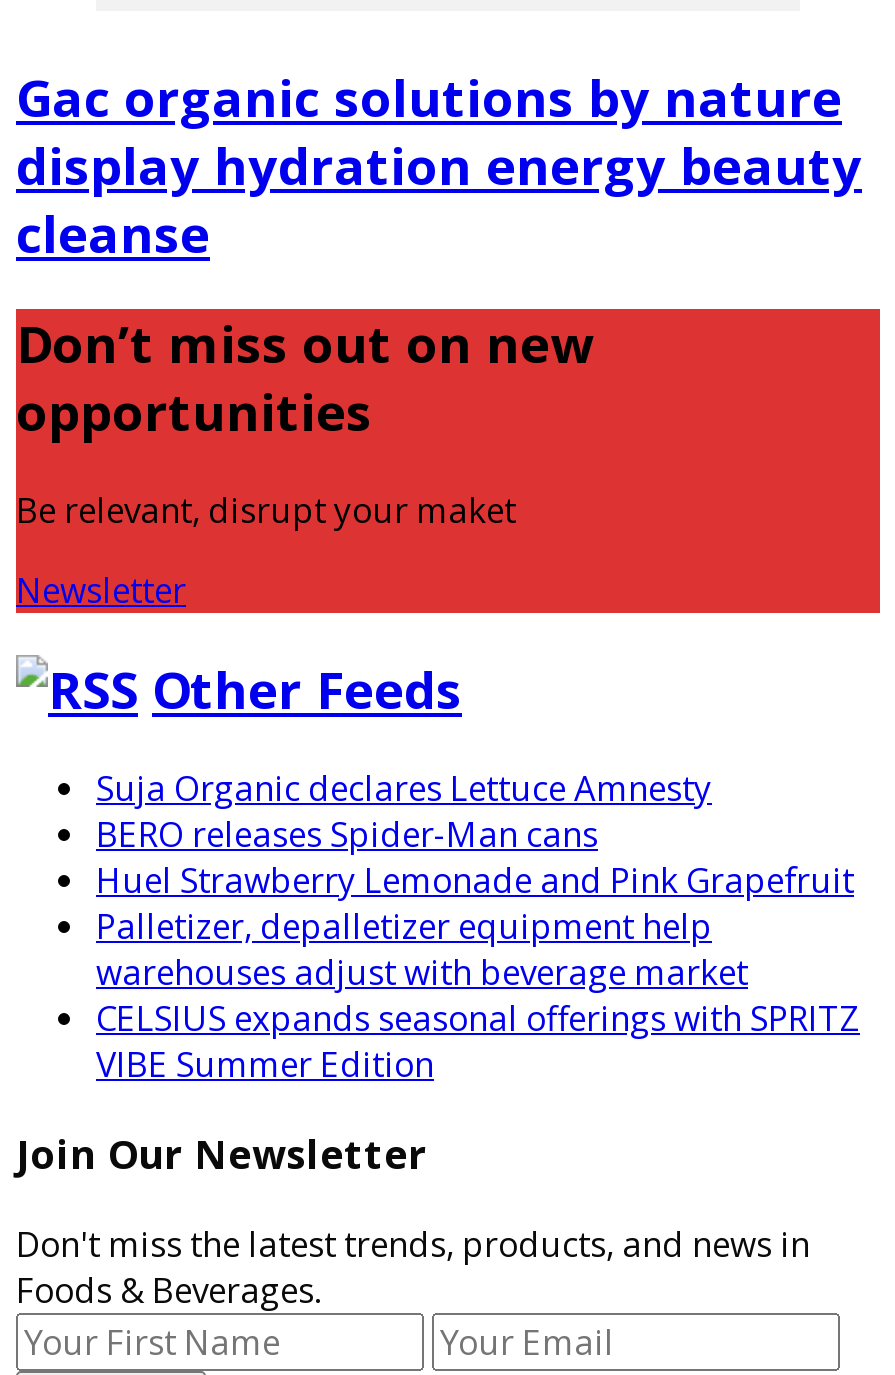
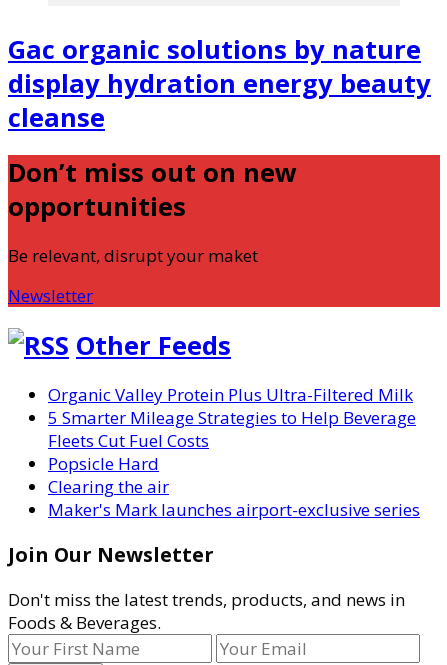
[96,766,860,1088] Suja Organic declares Lettuce Amnesty | BERO releases Spider-Man cans | Huel Strawberry Lemonade and Pink Grapefruit | Palletizer, depalletizer equipment help | warehouses adjust with beverage market | CELSIUS expands seasonal offerings with SPRITZ | VIBE Summer Edition -> [48,383,420,521] Organic Valley Protein Plus Ultra-Filtered Milk | 5 Smarter Mileage Strategies to Help Beverage | Fleets Cut Fuel Costs | Popsicle Hard | Clearing the air | Maker's Mark launches airport-exclusive series

